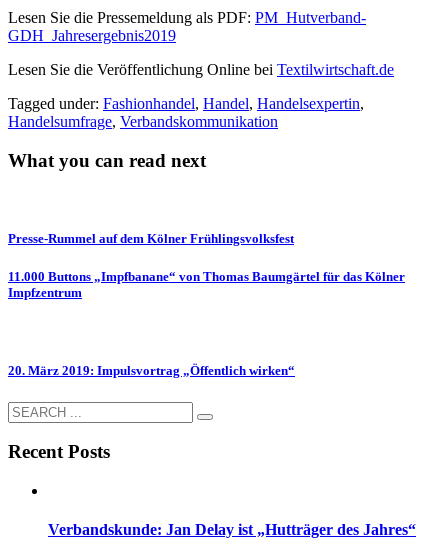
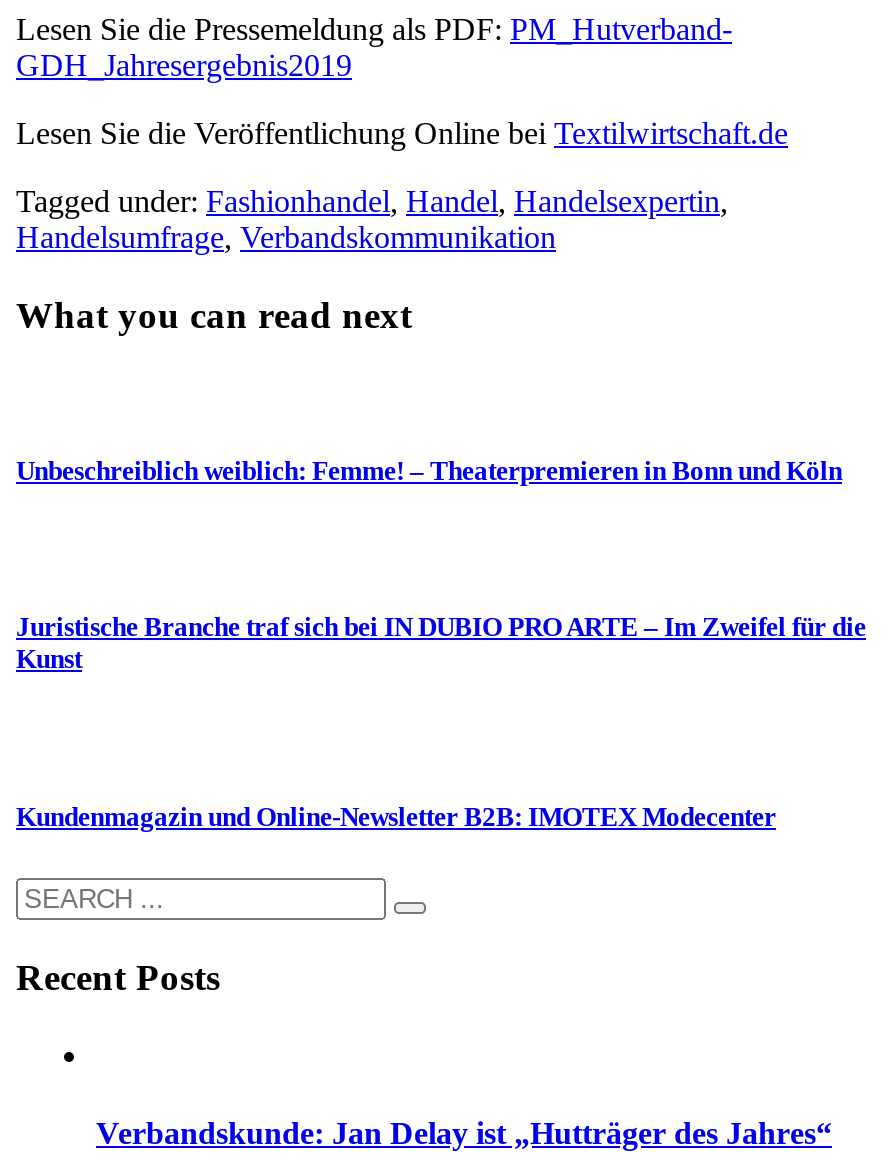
[8,231,294,246] Presse-Rummel auf dem Kölner Frühlingsvolksfest -> [16,456,842,486] Unbeschreiblich weiblich: Femme! – Theaterpremieren in Bonn und Köln
[8,269,405,300] 11.000 Buttons „Impfbanane“ von Thomas Baumgärtel für das Kölner | Impfzentrum -> [16,612,866,674] Juristische Branche traf sich bei IN DUBIO PRO ARTE – Im Zweifel für die | Kunst
[8,363,295,378] 20. März 2019: Impulsvortrag „Öffentlich wirken“ -> [16,801,776,831] Kundenmagazin und Online-Newsletter B2B: IMOTEX Modecenter

